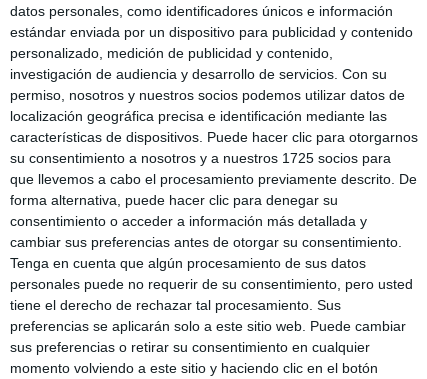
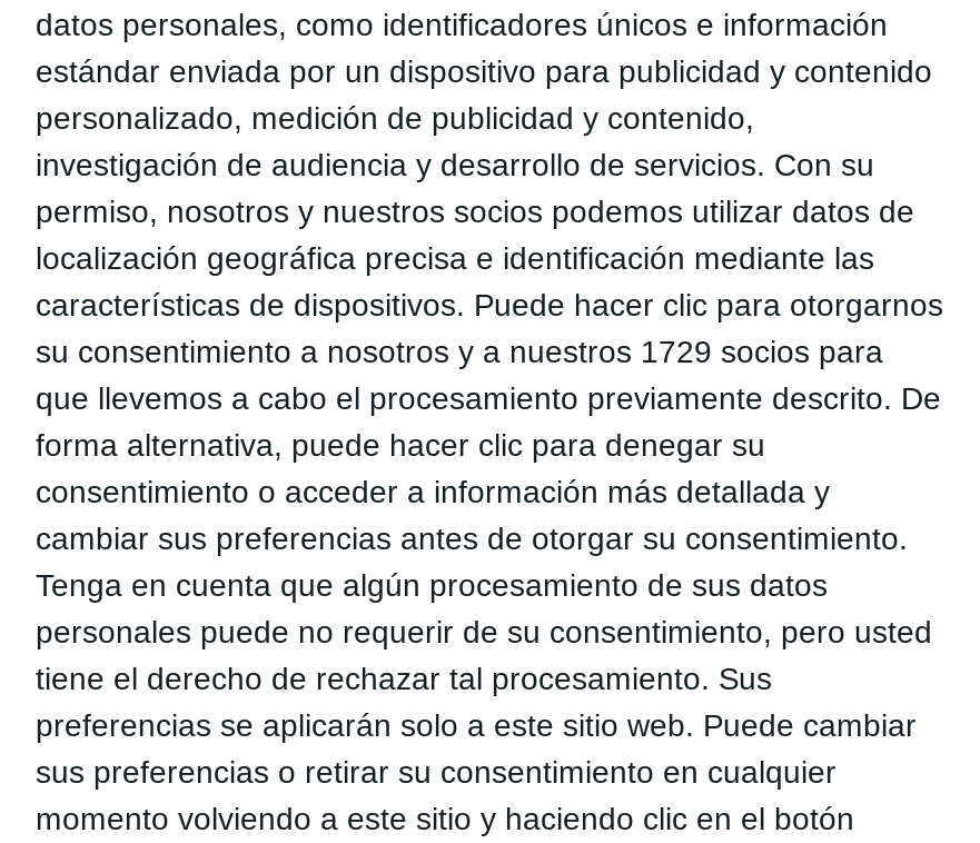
[10,150,391,166] su consentimiento a nosotros y a nuestros 1725 socios para -> [36,334,883,370] su consentimiento a nosotros y a nuestros 1729 socios para

